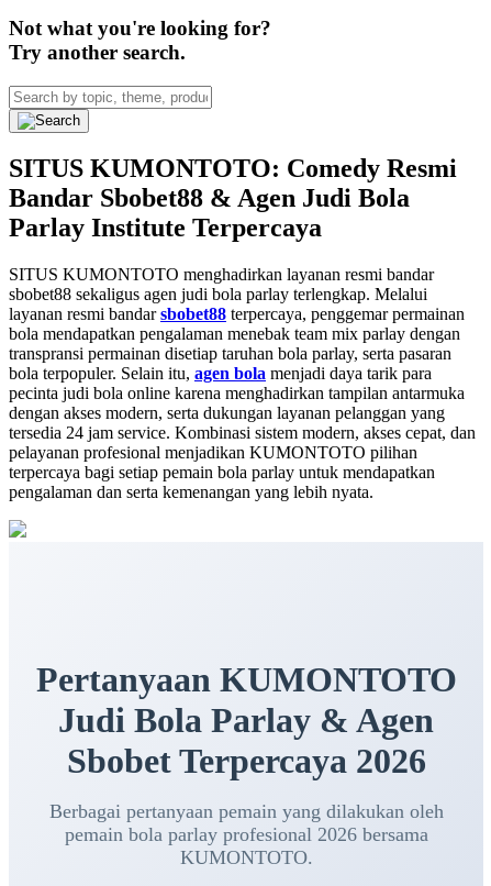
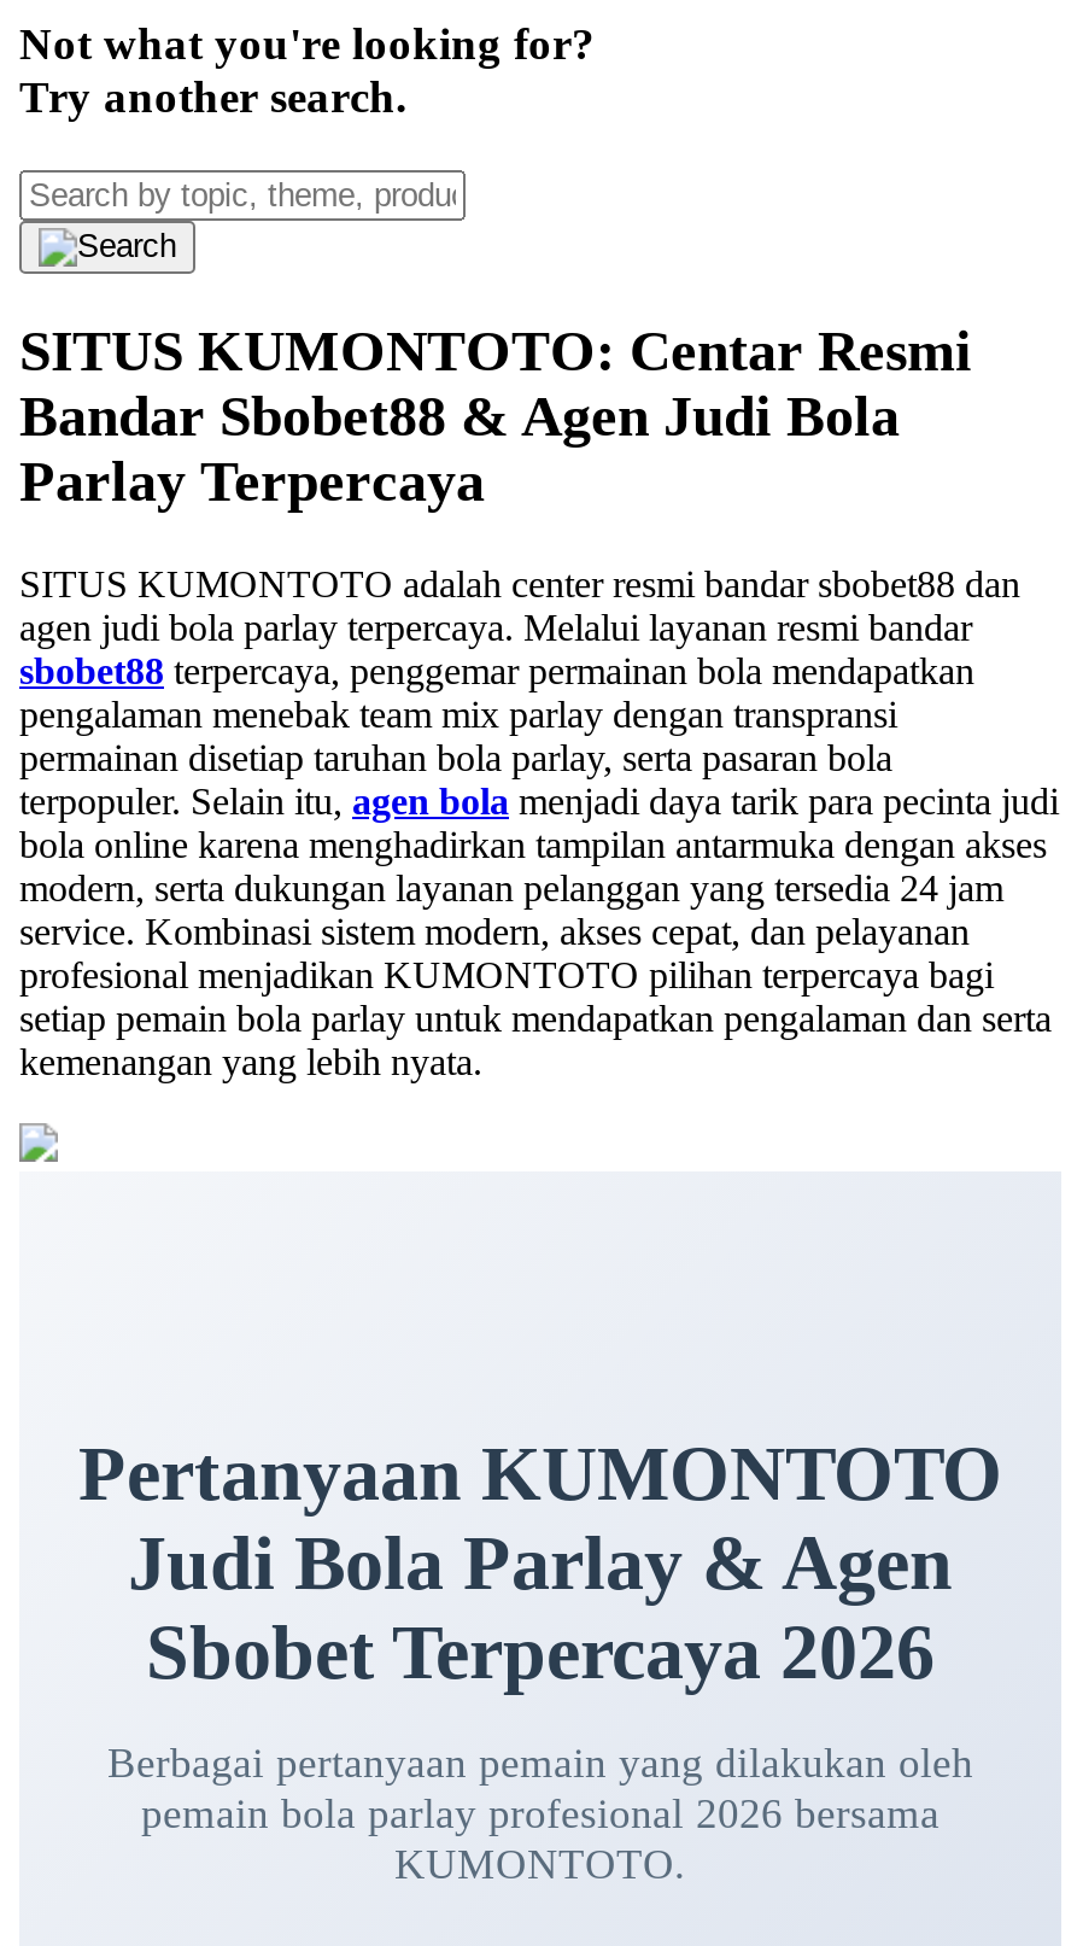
[9,154,457,183] SITUS KUMONTOTO: Comedy Resmi -> [19,321,972,383] SITUS KUMONTOTO: Centar Resmi
[9,214,322,242] Parlay Institute Terpercaya -> [19,451,485,514] Parlay Terpercaya
[9,265,476,502] SITUS KUMONTOTO menghadirkan layanan resmi bandar | sbobet88 sekaligus agen judi bola parlay terlengkap. Melalui | layanan resmi bandar sbobet88 terpercaya, penggemar permainan | bola mendapatkan pengalaman menebak team mix parlay dengan | transpransi permainan disetiap taruhan bola parlay, serta pasaran | bola terpopuler. Selain itu, agen bola menjadi daya tarik para | pecinta judi bola online karena menghadirkan tampilan antarmuka | dengan akses modern, serta dukungan layanan pelanggan yang | tersedia 24 jam service. Kombinasi sistem modern, akses cepat, dan | pelayanan profesional menjadikan KUMONTOTO pilihan | terpercaya bagi setiap pemain bola parlay untuk mendapatkan | pengalaman dan serta kemenangan yang lebih nyata. -> [19,564,1059,1083] SITUS KUMONTOTO adalah center resmi bandar sbobet88 dan | agen judi bola parlay terpercaya. Melalui layanan resmi bandar | sbobet88 terpercaya, penggemar permainan bola mendapatkan | pengalaman menebak team mix parlay dengan transpransi | permainan disetiap taruhan bola parlay, serta pasaran bola | terpopuler. Selain itu, agen bolamenjadi daya tarik para pecinta judi | bola online karena menghadirkan tampilan antarmuka dengan akses | modern, serta dukungan layanan pelanggan yang tersedia 24 jam | service. Kombinasi sistem modern, akses cepat, dan pelayanan | profesional menjadikan KUMONTOTO pilihan terpercaya bagi | setiap pemain bola parlay untuk mendapatkan pengalaman dan serta | kemenangan yang lebih nyata.

